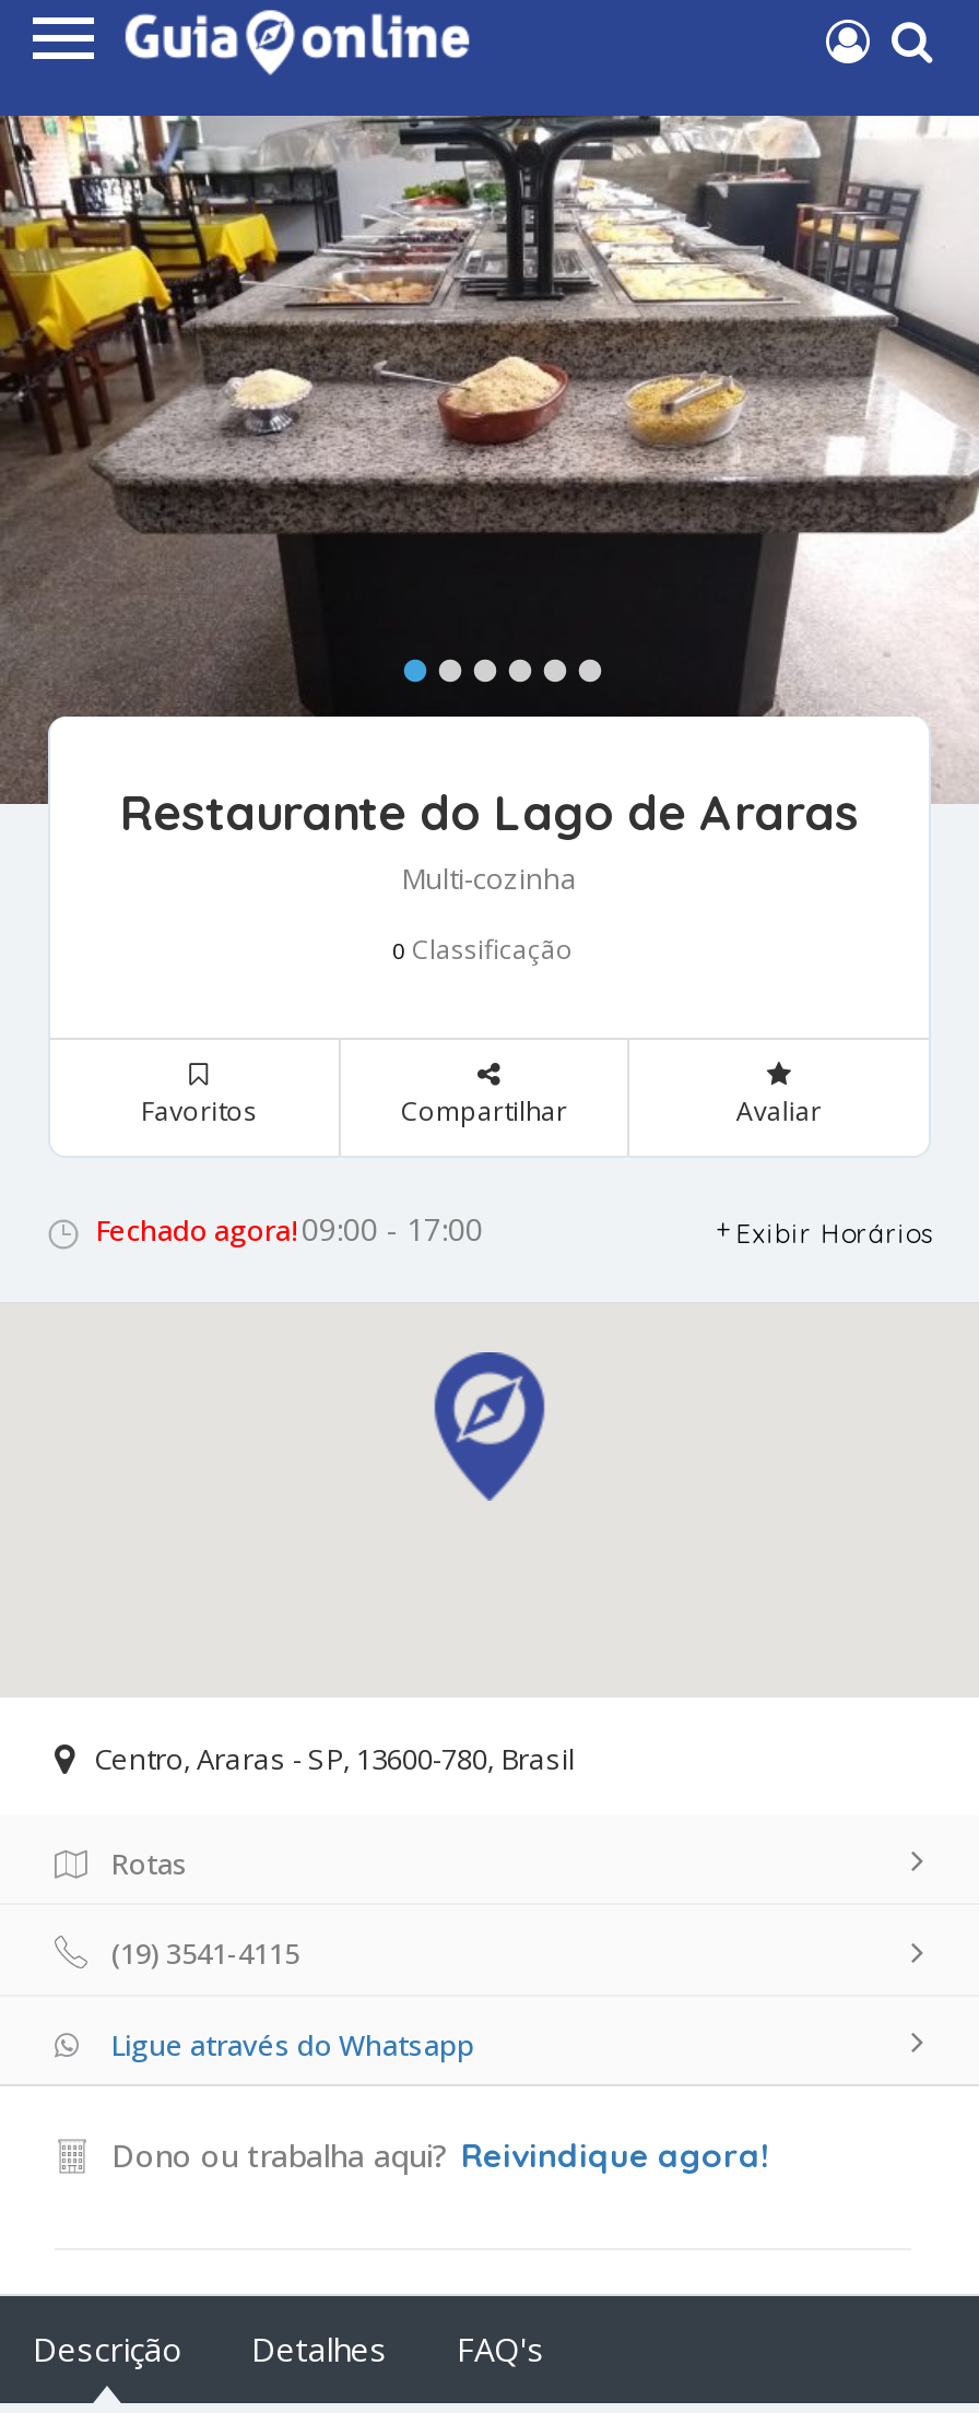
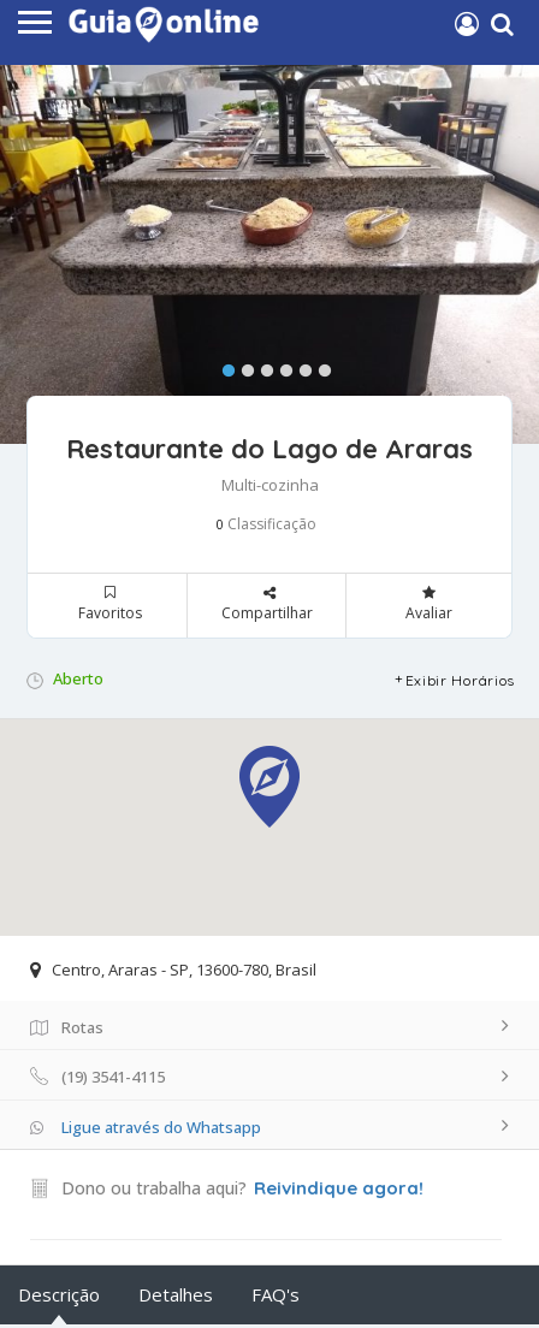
[96,1209,483,1250] Fechado agora! 09:00 - 17:00 -> [53,668,103,690] Aberto

